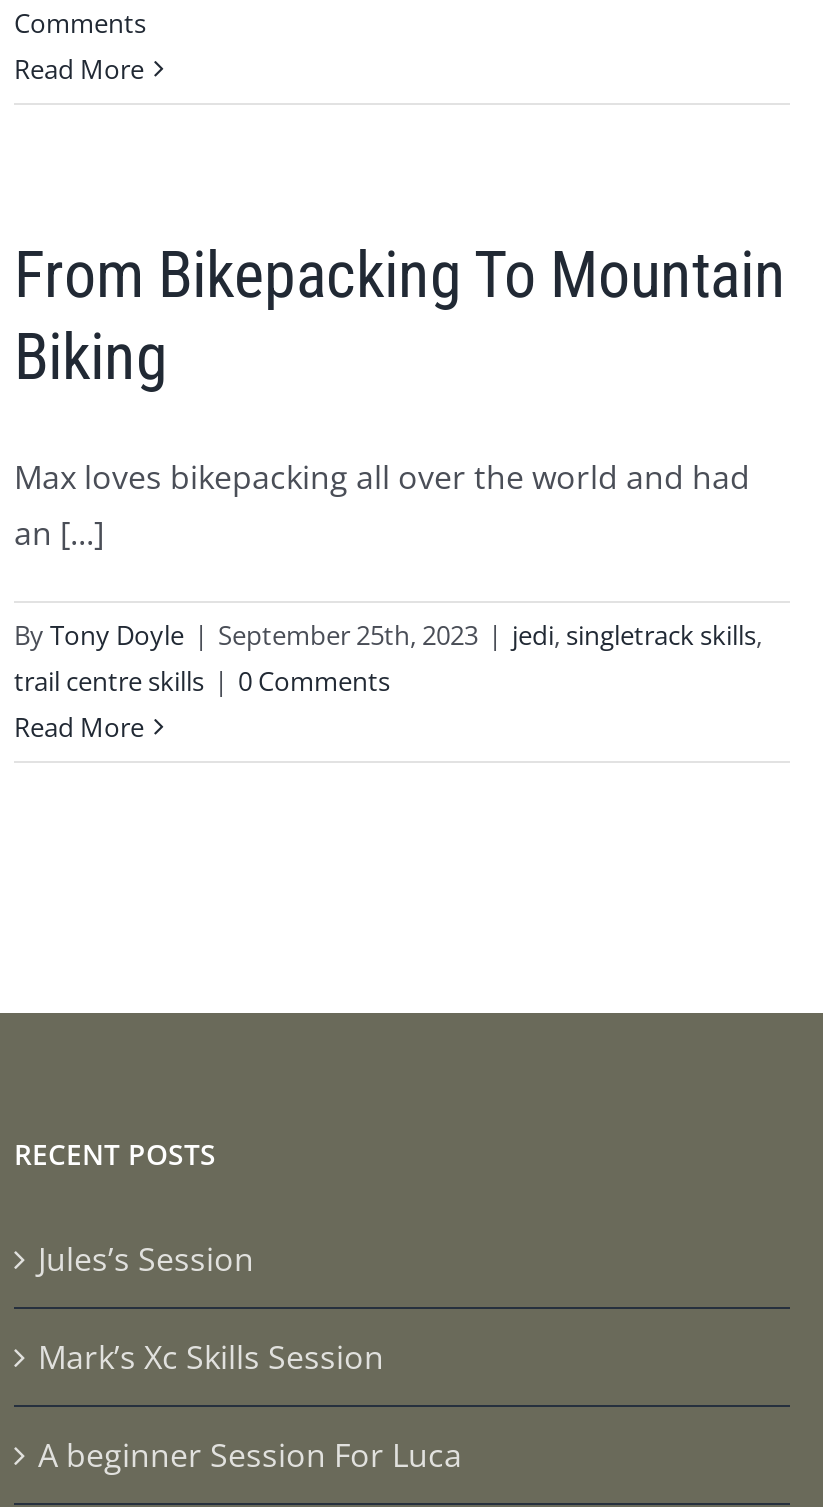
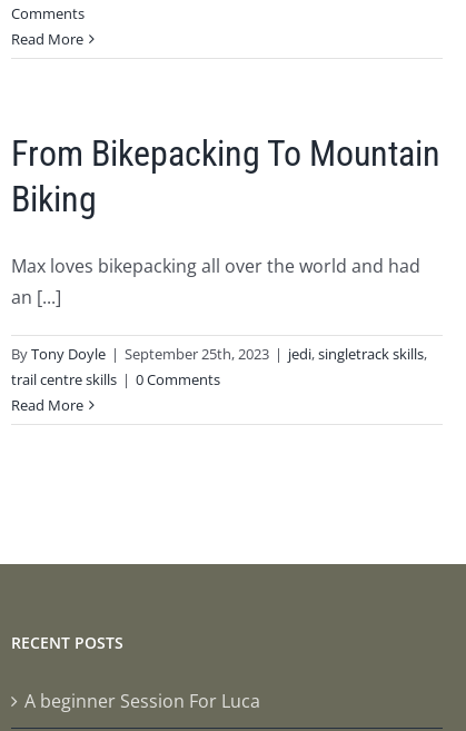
[38,1238,384,1380] Jules’s Session | Mark’s Xc Skills Session -> none

